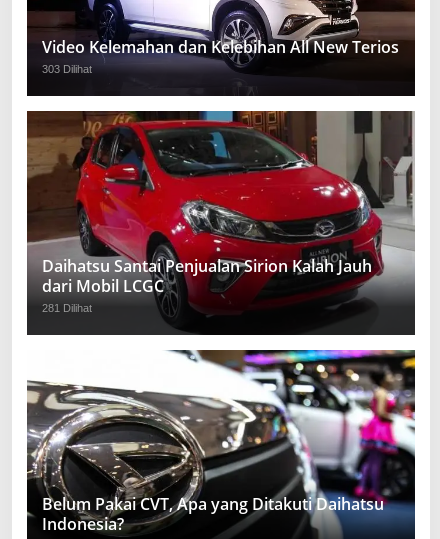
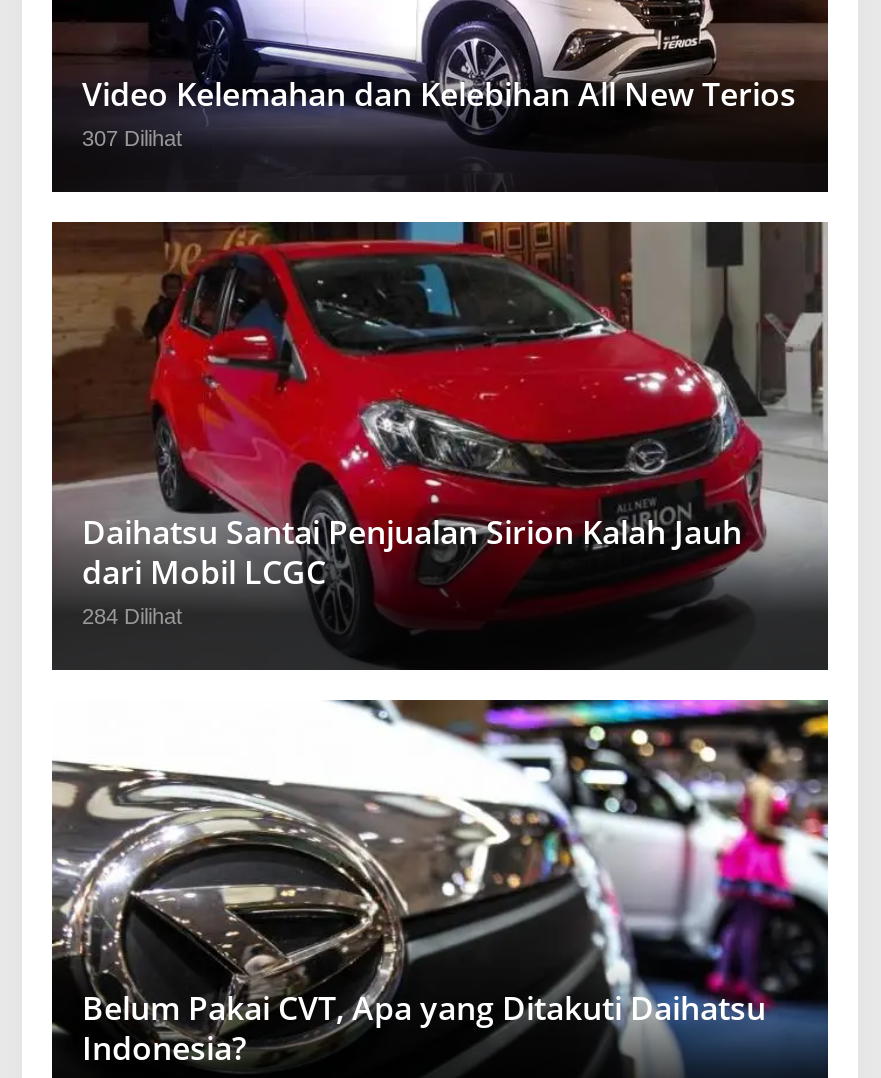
[42,63,92,75] 303 Dilihat -> [82,126,182,150] 307 Dilihat
[42,301,92,313] 281 Dilihat -> [82,603,182,627] 284 Dilihat

